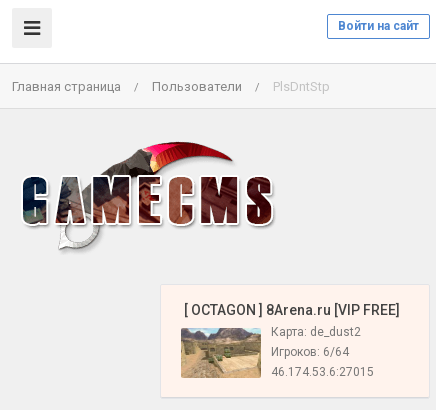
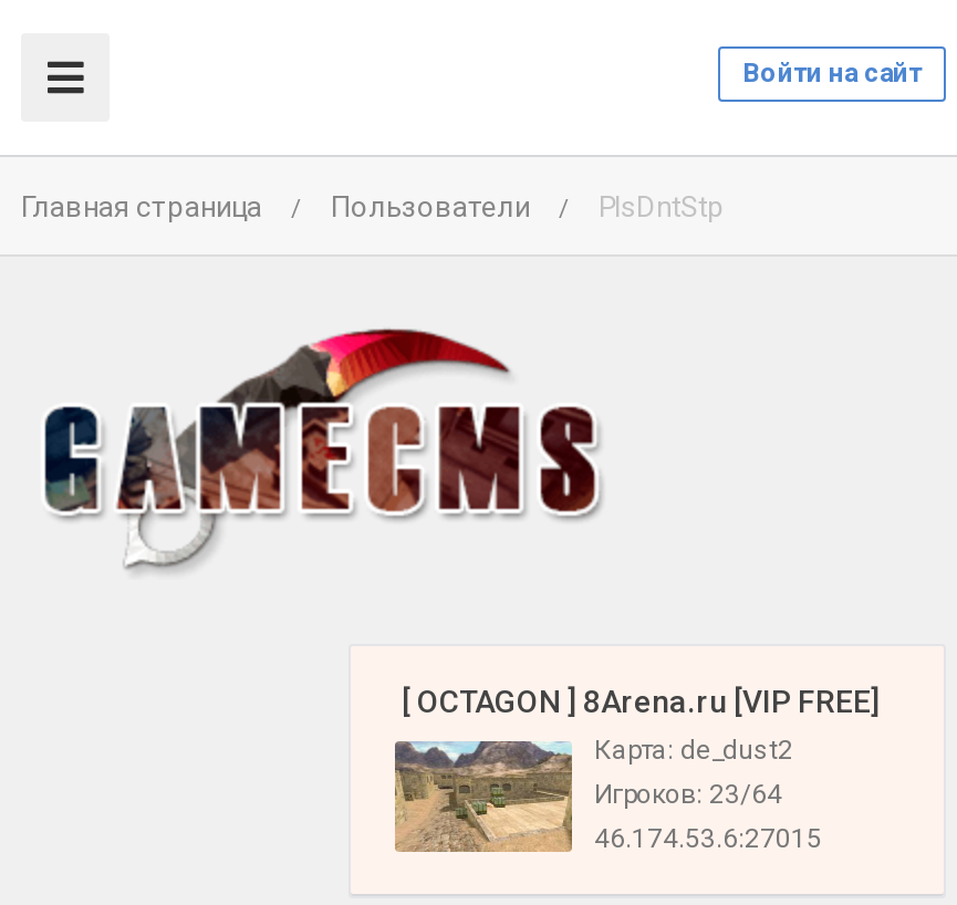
[271,345,349,359] Игроков: 6/64 -> [594,779,782,810] Игроков: 23/64

